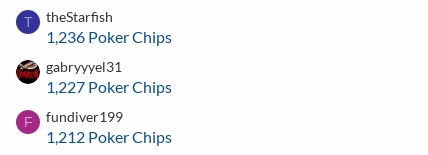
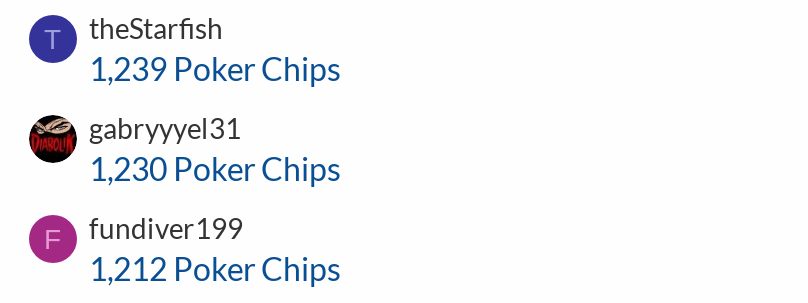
[46,27,172,46] 1,236 Poker Chips -> [89,48,341,86] 1,239 Poker Chips
[46,77,172,96] 1,227 Poker Chips -> [89,149,341,187] 1,230 Poker Chips

